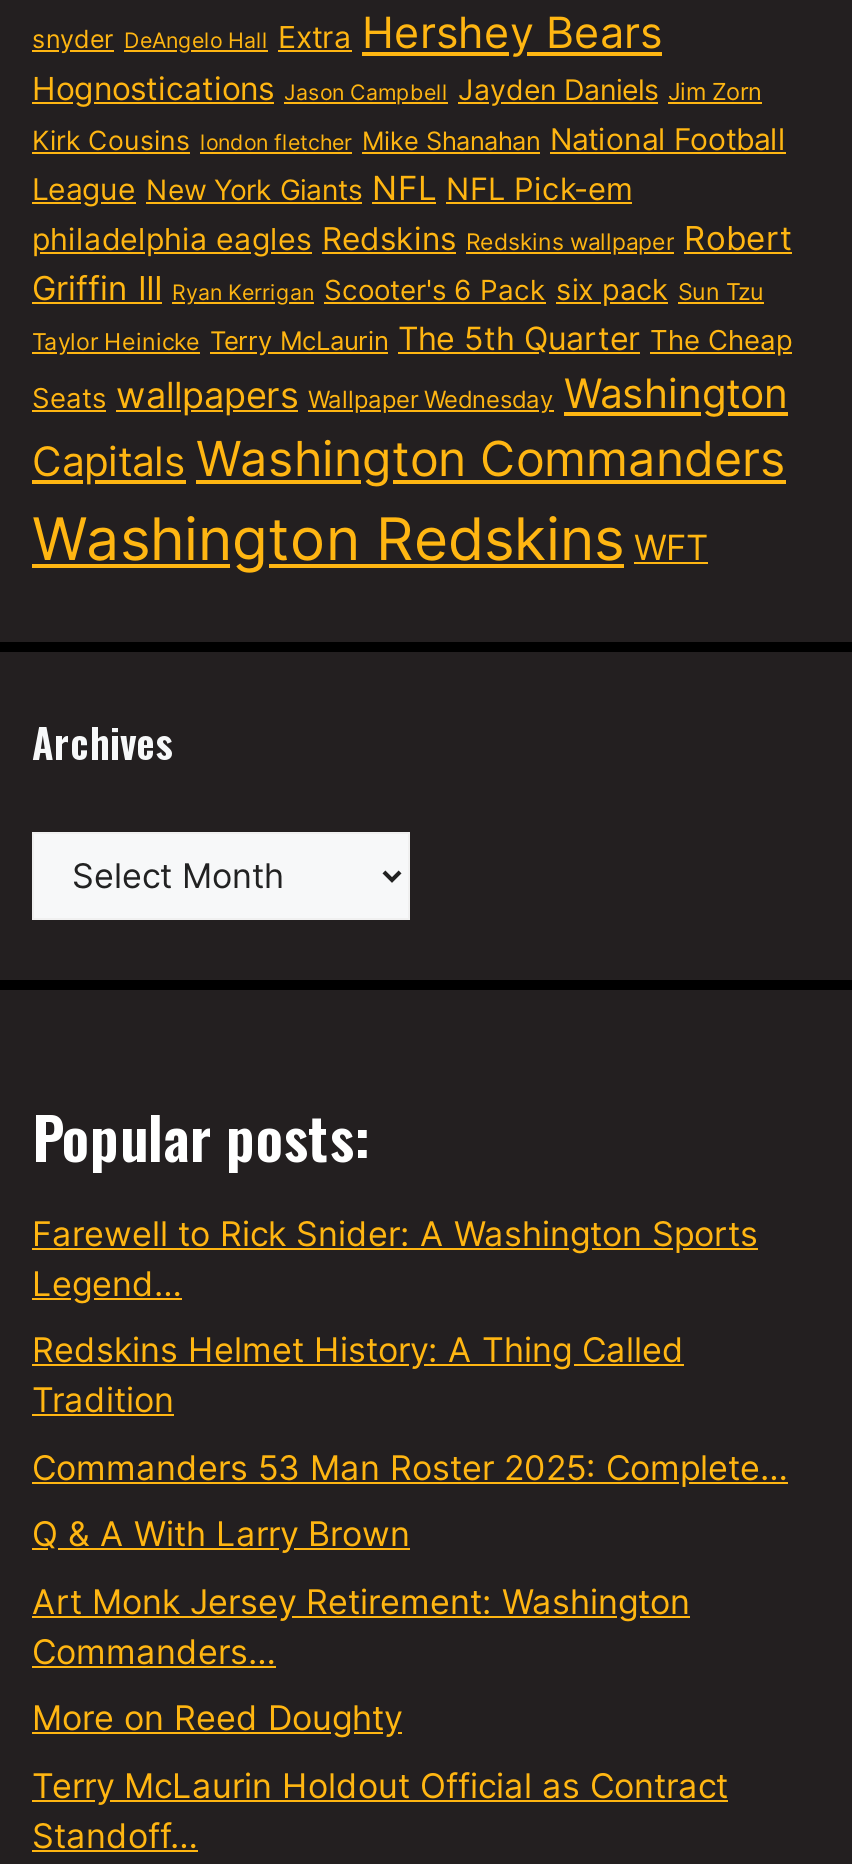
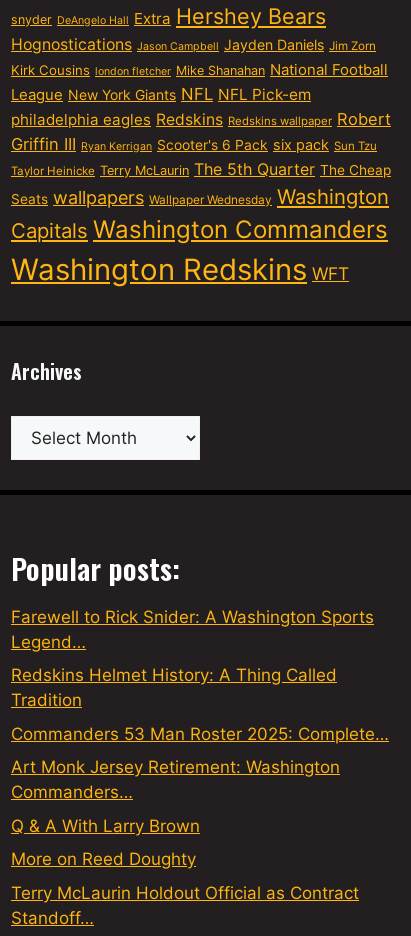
moved [32,1514,410,1554] -> [11,816,200,836]: Q & A With Larry Brown
moved [32,1581,690,1671] -> [11,757,340,802]: Art Monk Jersey Retirement: Washington | Commanders…

